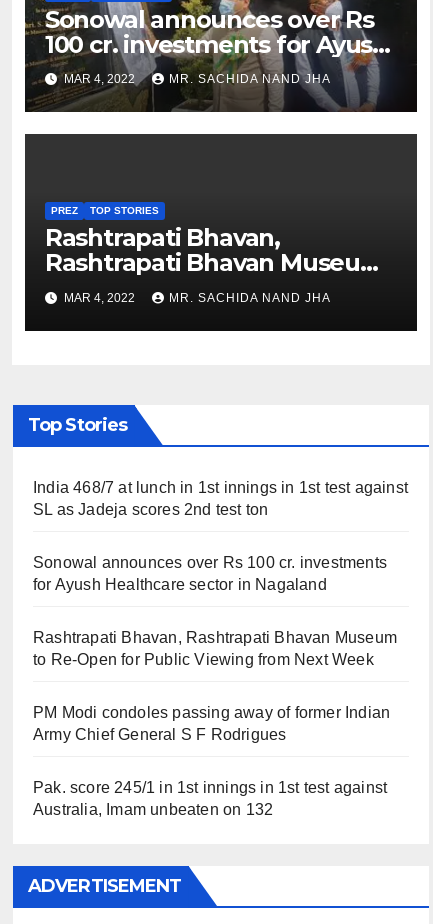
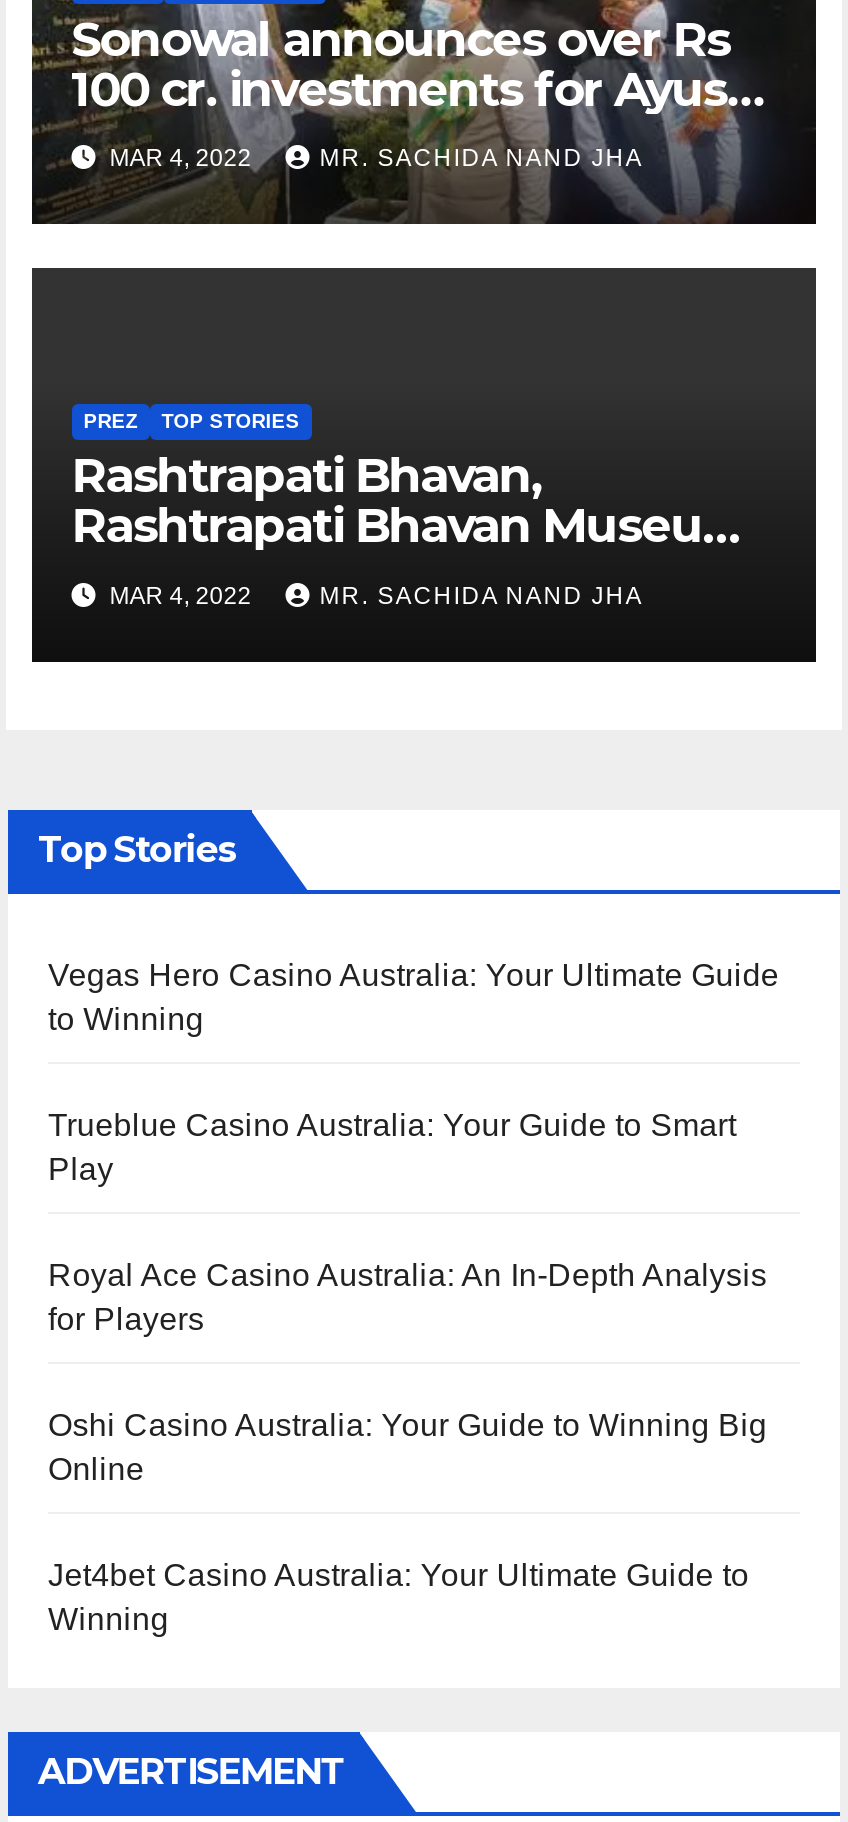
[33,479,408,518] India 468/7 at lunch in 1st innings in 1st test against | SL as Jadeja scores 2nd test ton -> [48,958,779,1036] Vegas Hero Casino Australia: Your Ultimate Guide | to Winning
[33,554,387,593] Sonowal announces over Rs 100 cr. investments | for Ayush Healthcare sector in Nagaland -> [48,1108,736,1186] Trueblue Casino Australia: Your Guide to Smart | Play
[33,629,397,668] Rashtrapati Bhavan, Rashtrapati Bhavan Museum | to Re-Open for Public Viewing from Next Week -> [48,1258,767,1336] Royal Ace Casino Australia: An In-Depth Analysis | for Players
[33,704,390,743] PM Modi condoles passing away of former Indian | Army Chief General S F Rodrigues -> [48,1408,767,1486] Oshi Casino Australia: Your Guide to Winning Big | Online
[33,779,387,818] Pak. score 245/1 in 1st innings in 1st test against | Australia, Imam unbeaten on 132 -> [48,1558,749,1636] Jet4bet Casino Australia: Your Ultimate Guide to | Winning

